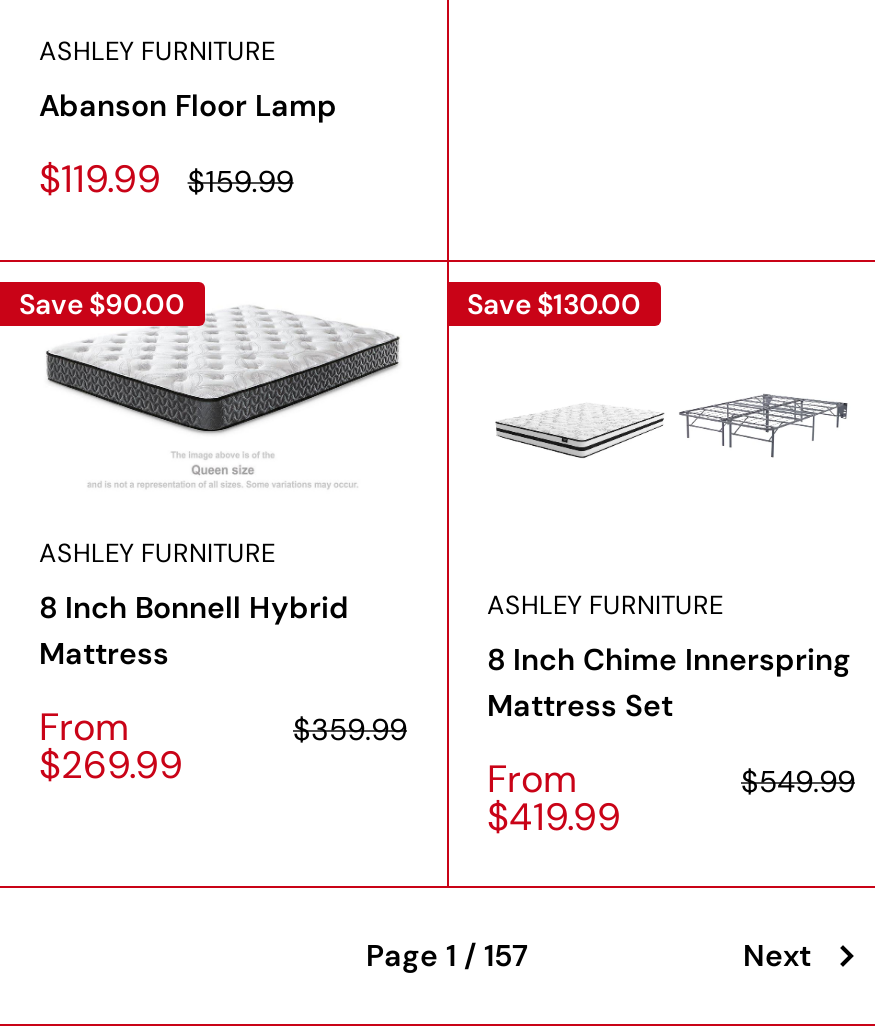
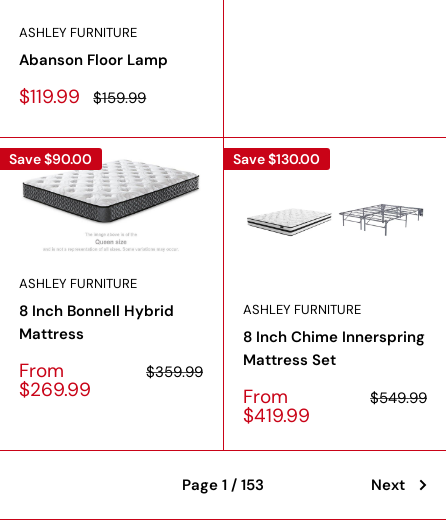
[366,935,528,975] Page 1 / 157 -> [182,475,264,495] Page 1 / 153

